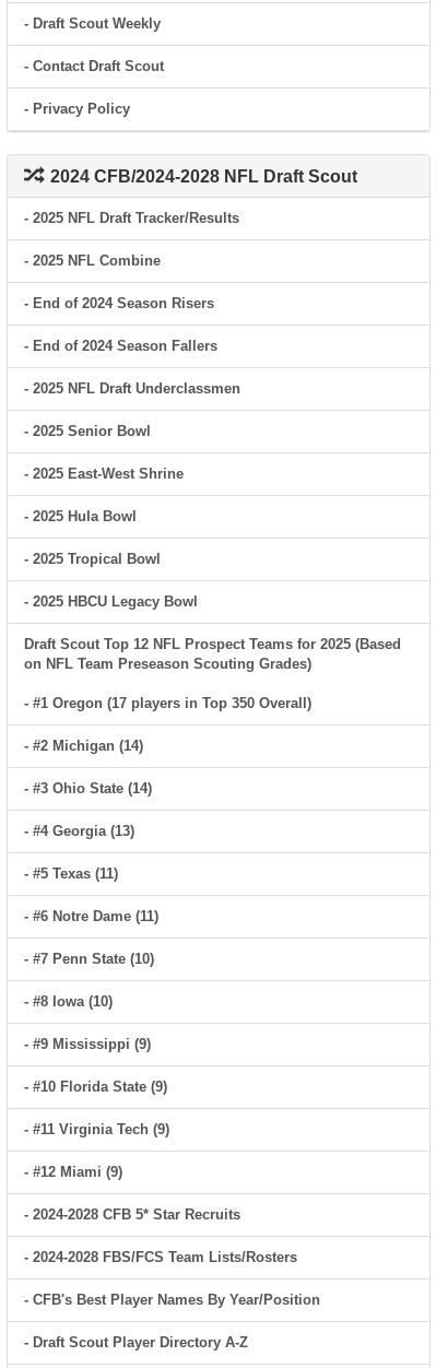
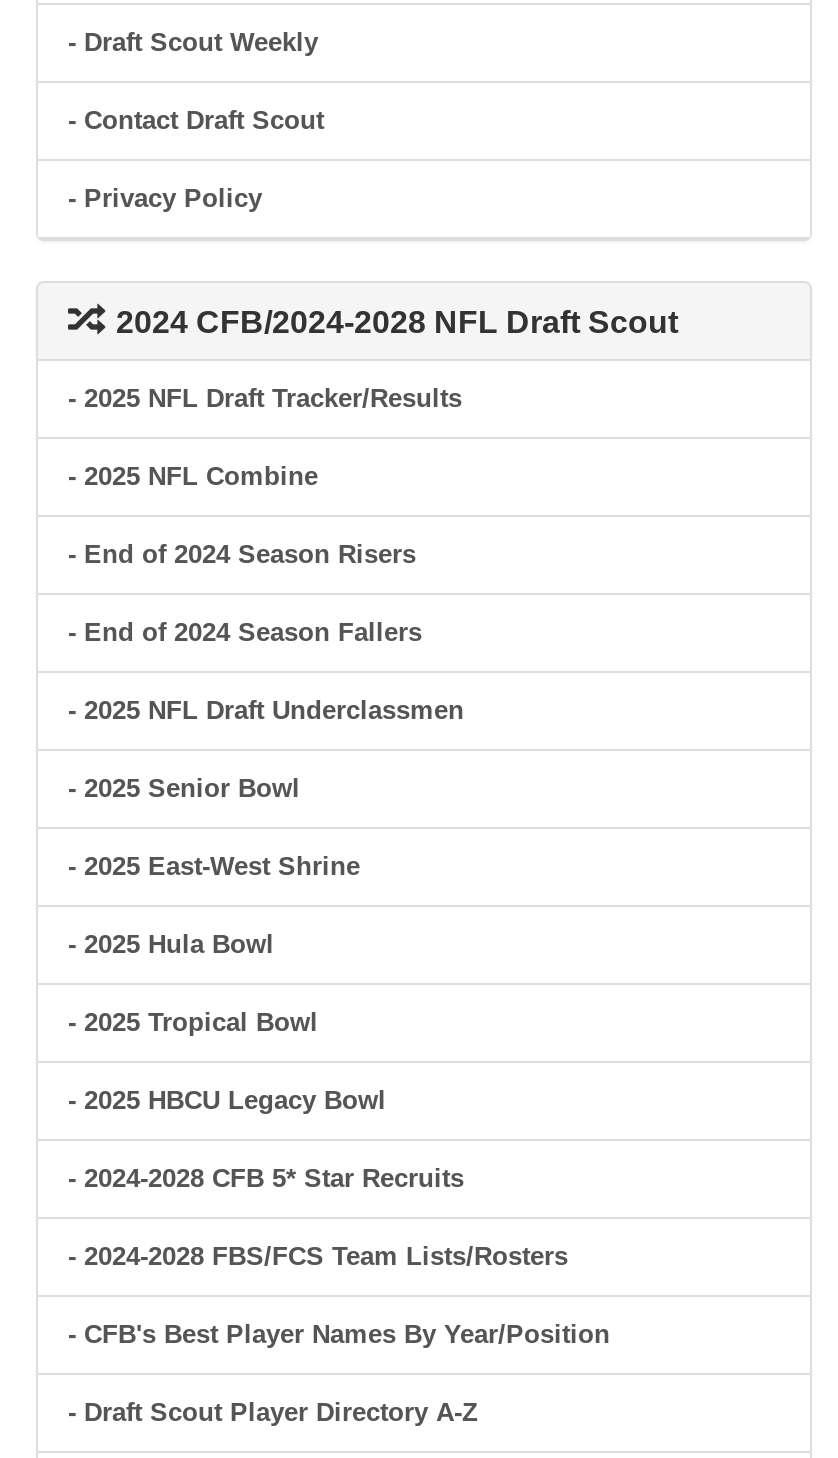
[24,636,401,1180] Draft Scout Top 12 NFL Prospect Teams for 2025 (Based | on NFL Team Preseason Scouting Grades) | - #1 Oregon (17 players in Top 350 Overall) | - #2 Michigan (14) | - #3 Ohio State (14) | - #4 Georgia (13) | - #5 Texas (11) | - #6 Notre Dame (11) | - #7 Penn State (10) | - #8 Iowa (10) | - #9 Mississippi (9) | - #10 Florida State (9) | - #11 Virginia Tech (9) | - #12 Miami (9) -> none

